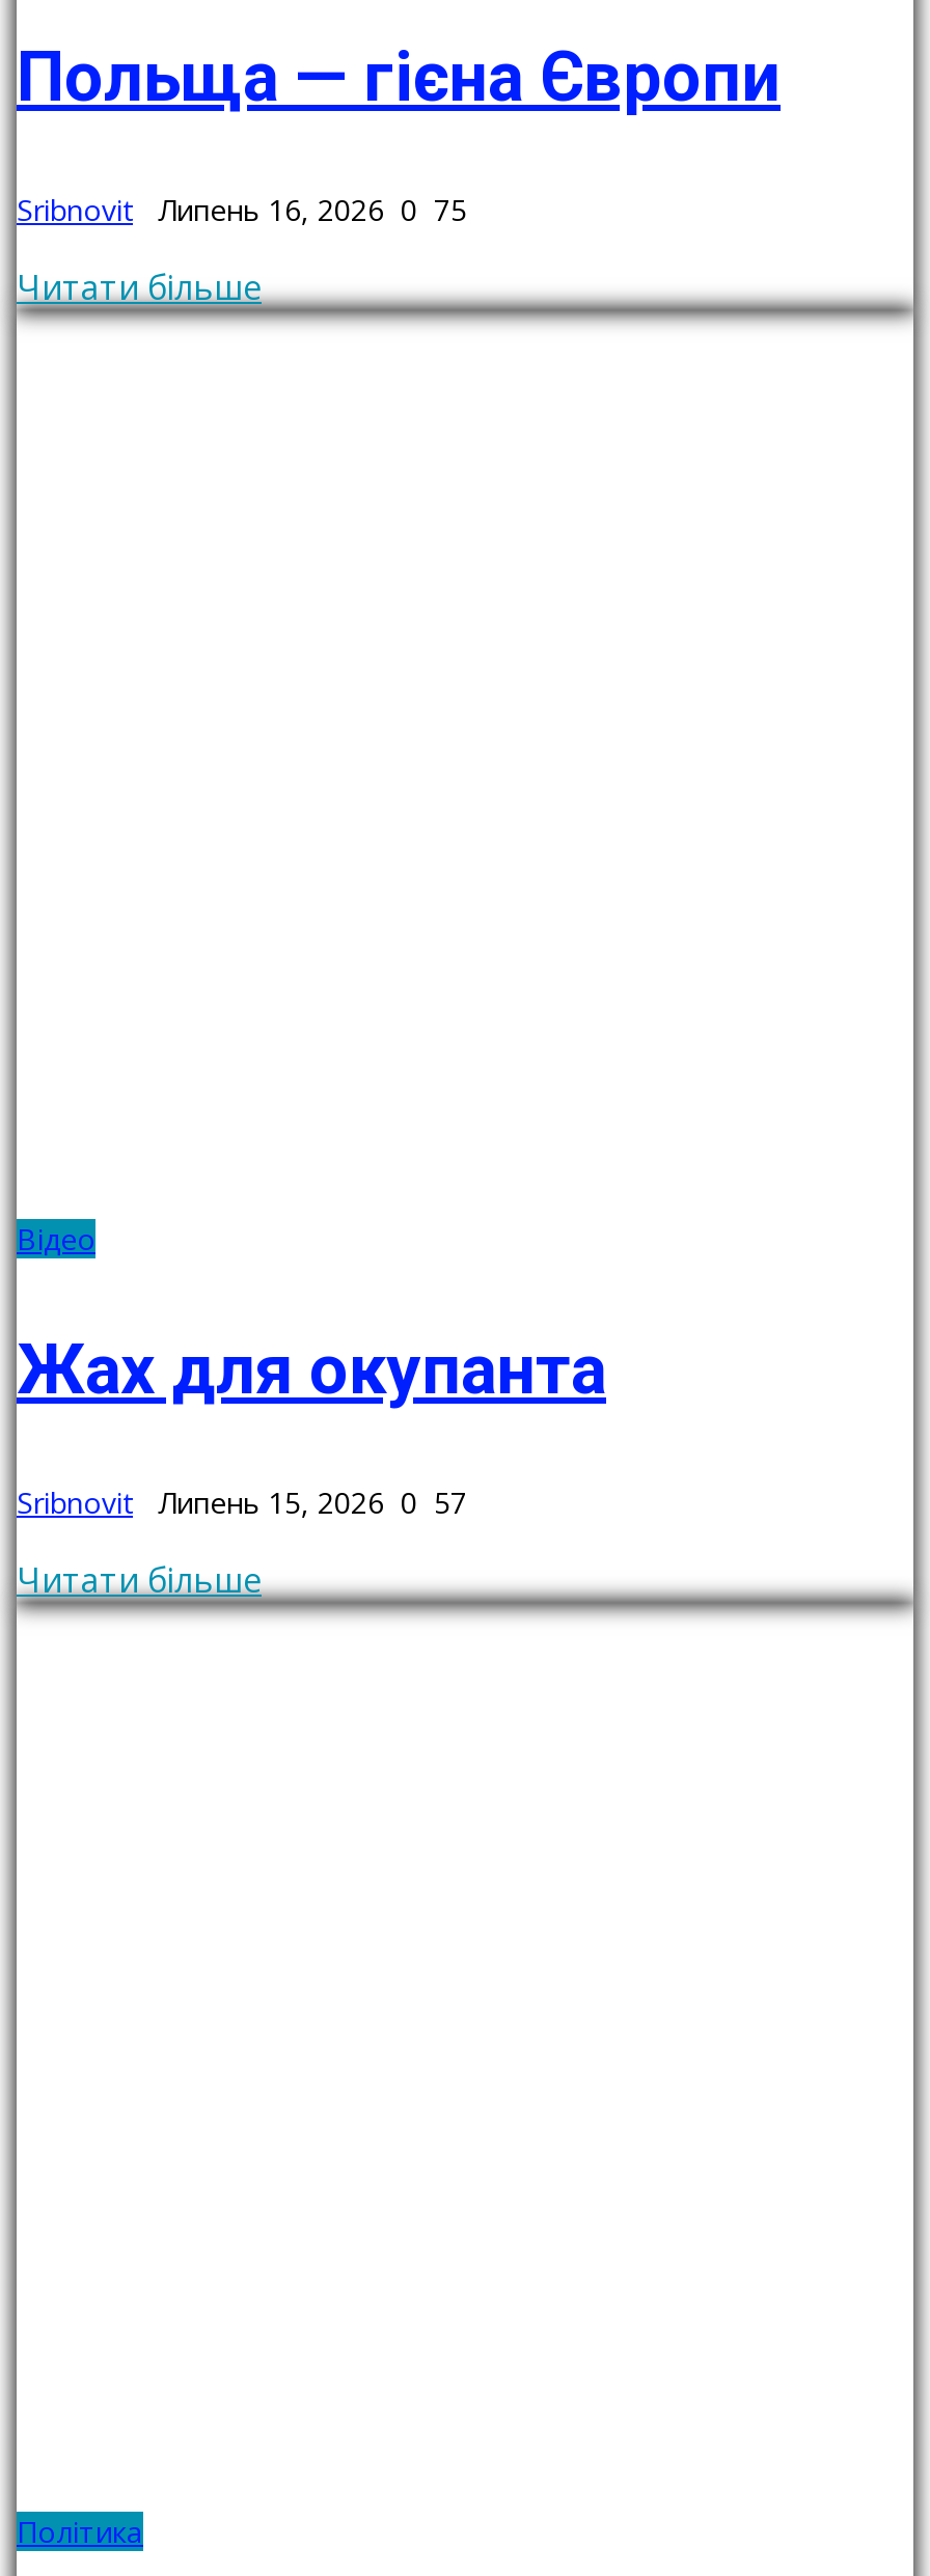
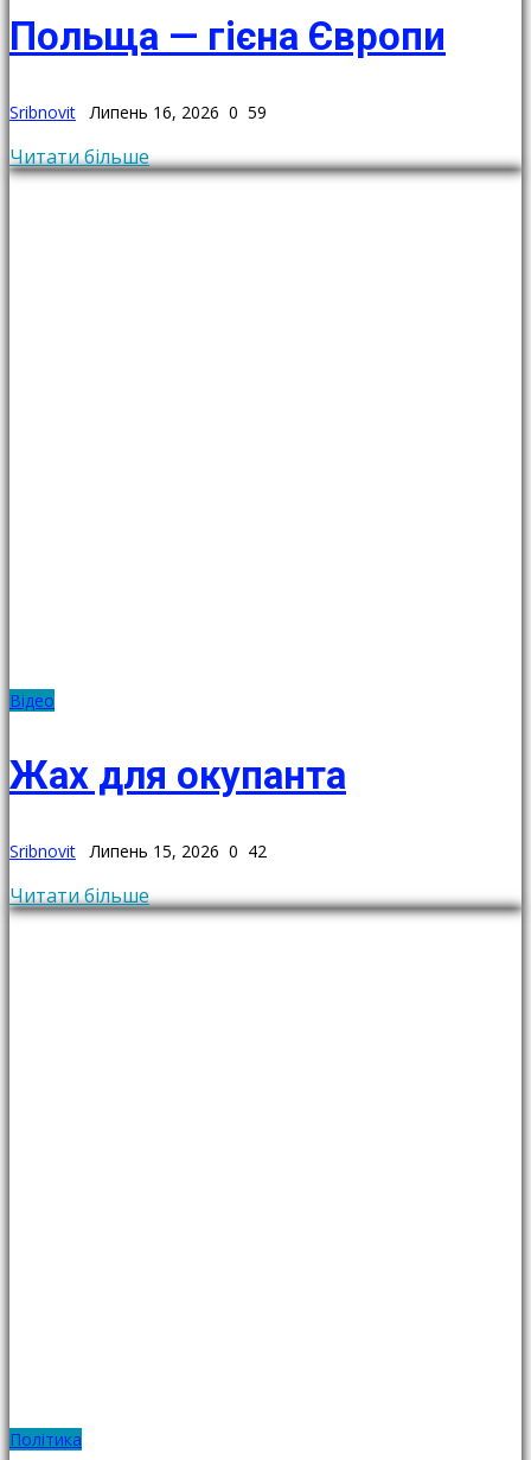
[17,189,467,228] Sribnovit Липень 16, 2026 0 75 -> [9,100,267,123] Sribnovit Липень 16, 2026 0 59
[17,1481,467,1521] Sribnovit Липень 15, 2026 0 57 -> [9,839,267,862] Sribnovit Липень 15, 2026 0 42

